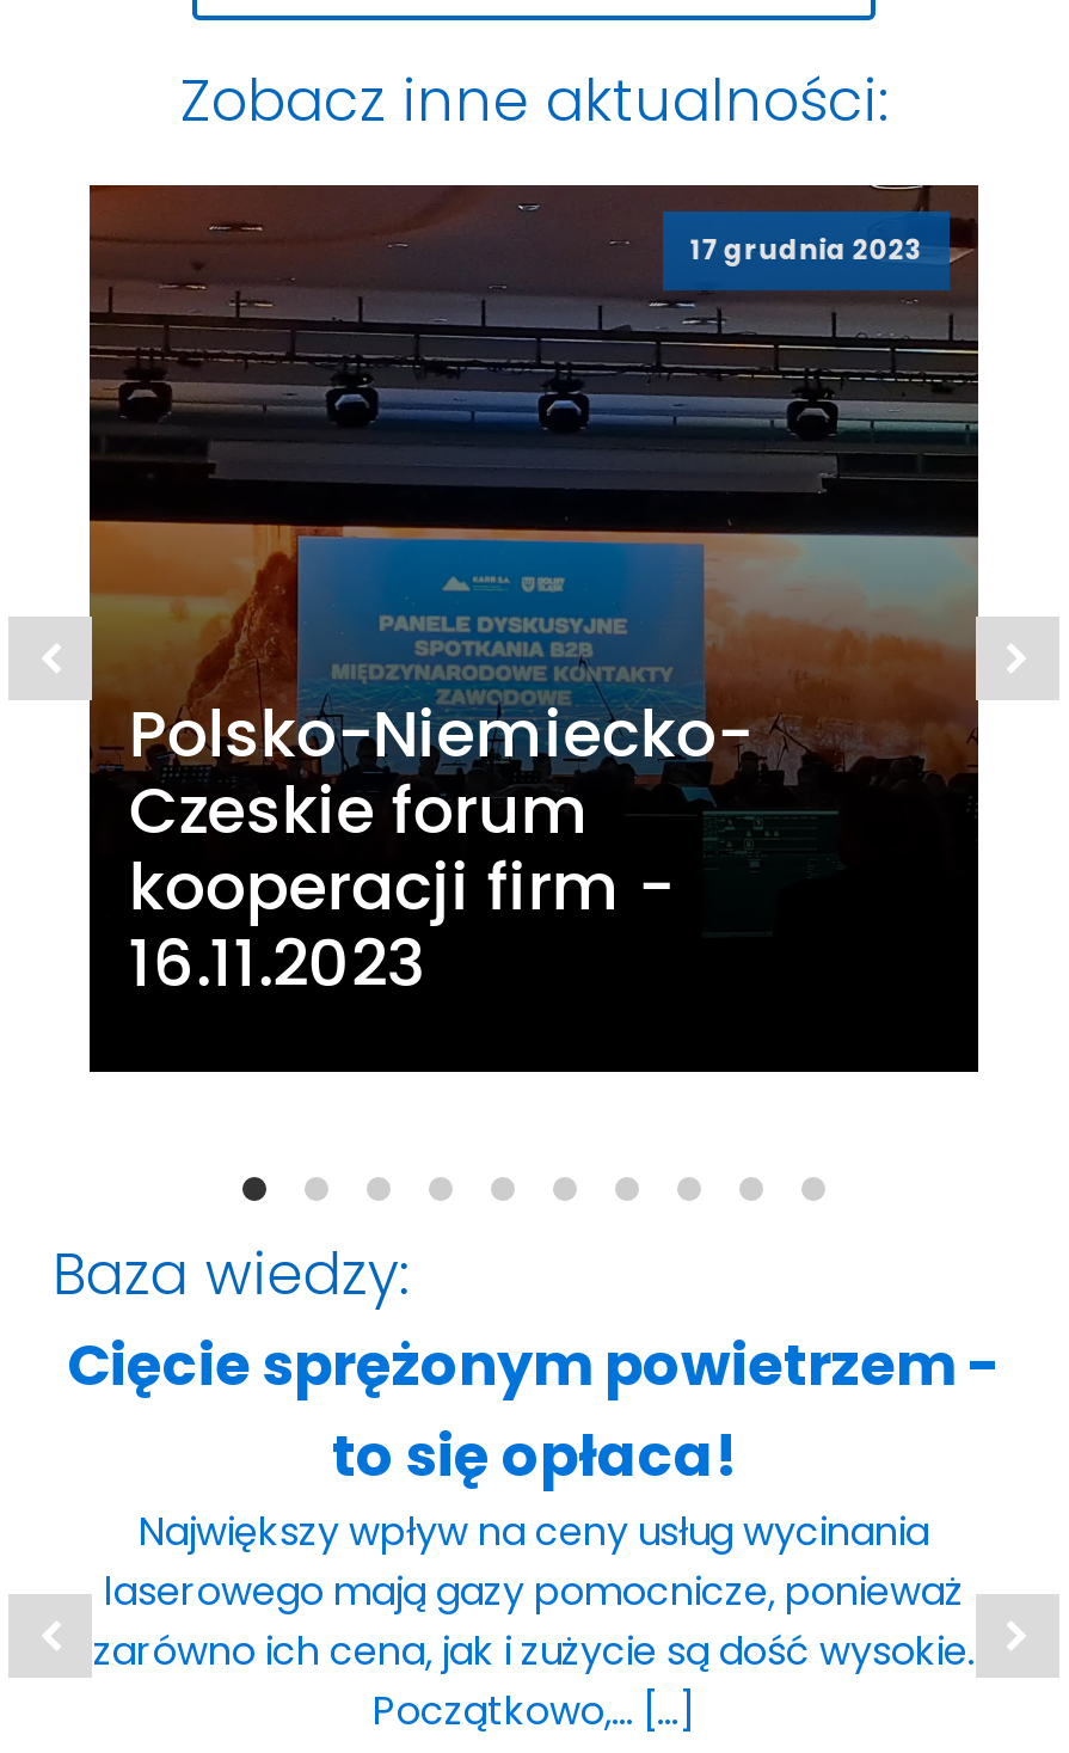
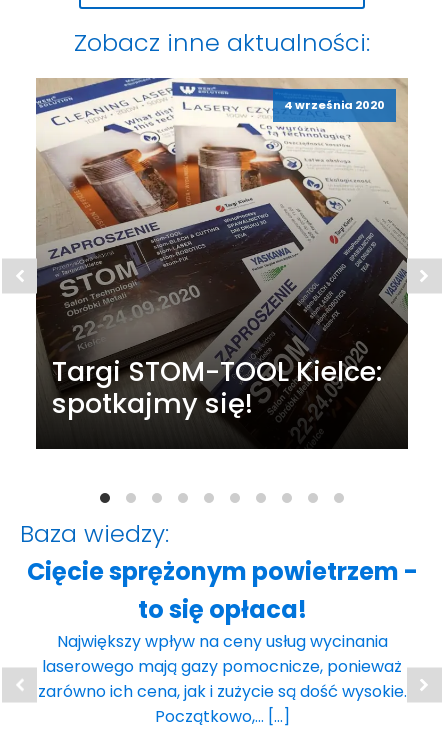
[87,183,981,1036] [image] | 17 grudnia 2023 -> [35,77,408,435] [image] | 4 września 2020
[129,689,752,1007] Polsko-Niemiecko- | Czeskie forum | kooperacji firm - | 16.11.2023 -> [52,353,382,422] Targi STOM-TOOL Kielce: | spotkajmy się!

